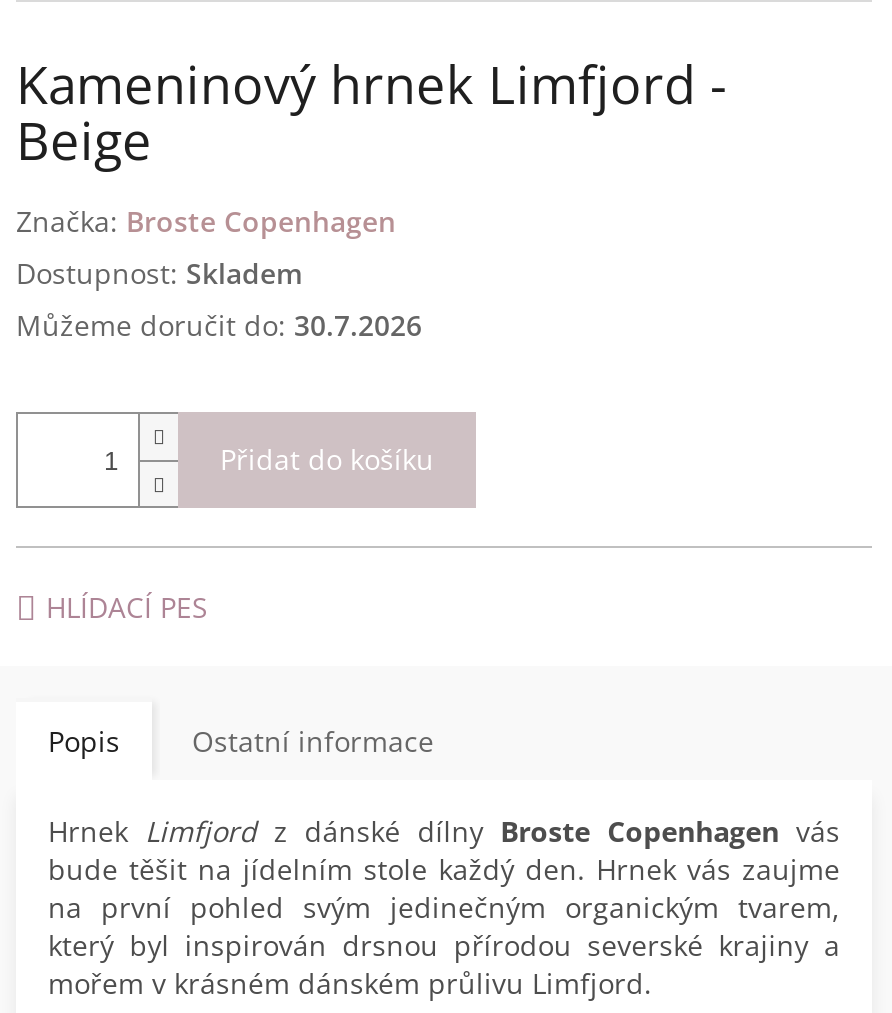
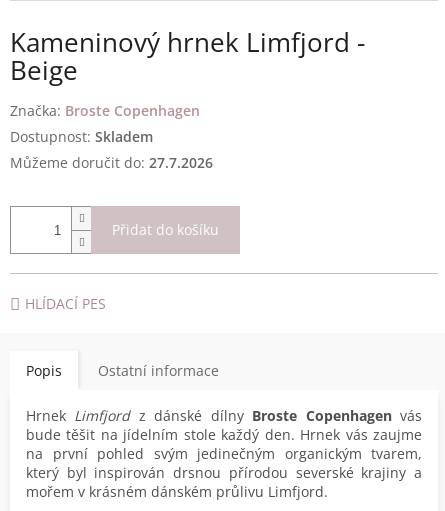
[16,307,422,345] Můžeme doručit do: 30.7.2026 -> [10,153,213,172] Můžeme doručit do: 27.7.2026

